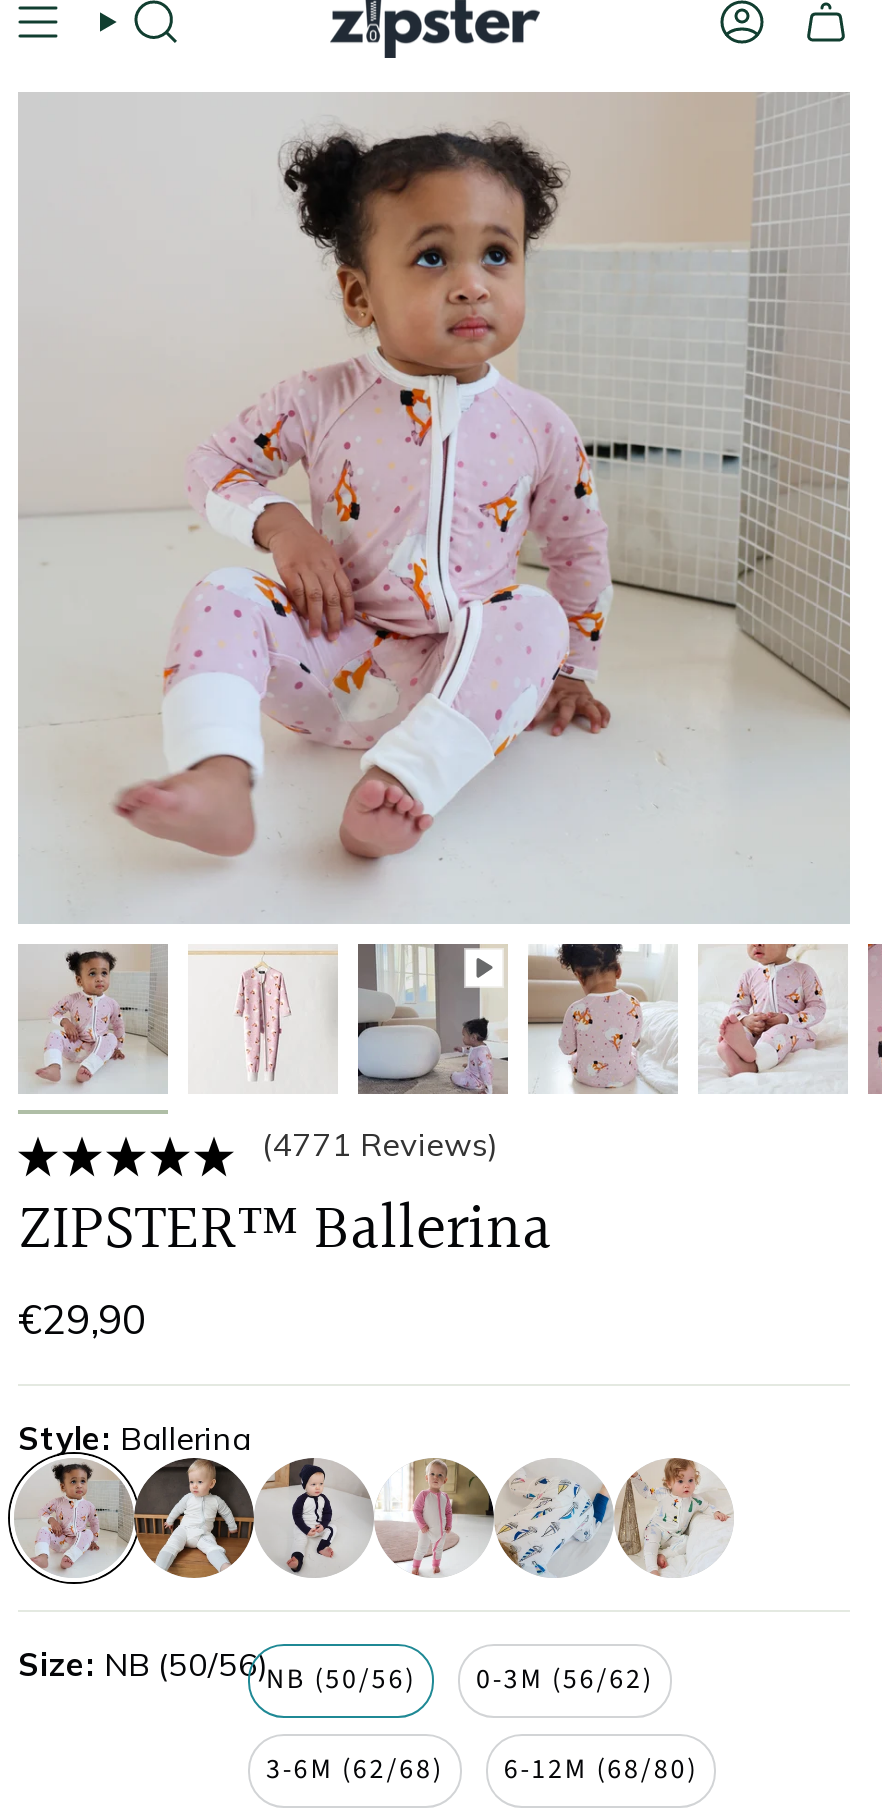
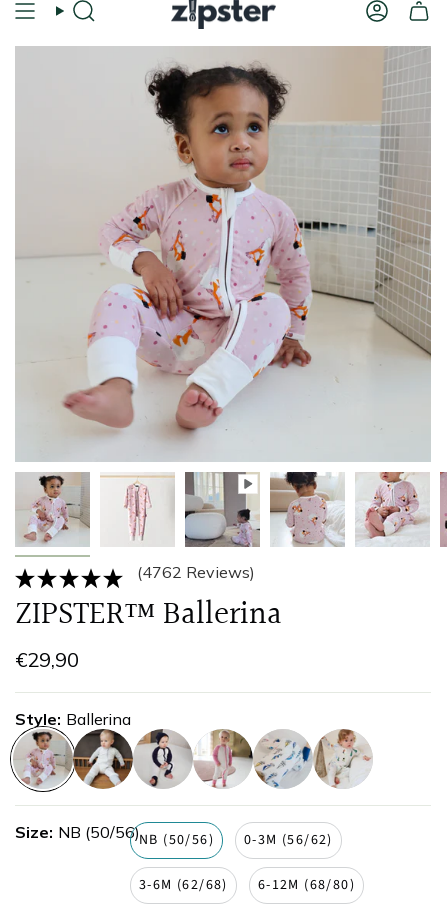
[262,1124,498,1164] (4771 Reviews) -> [137,562,255,582] (4762 Reviews)

